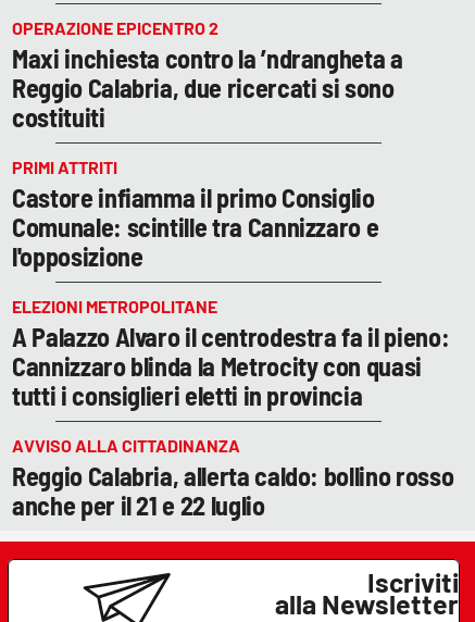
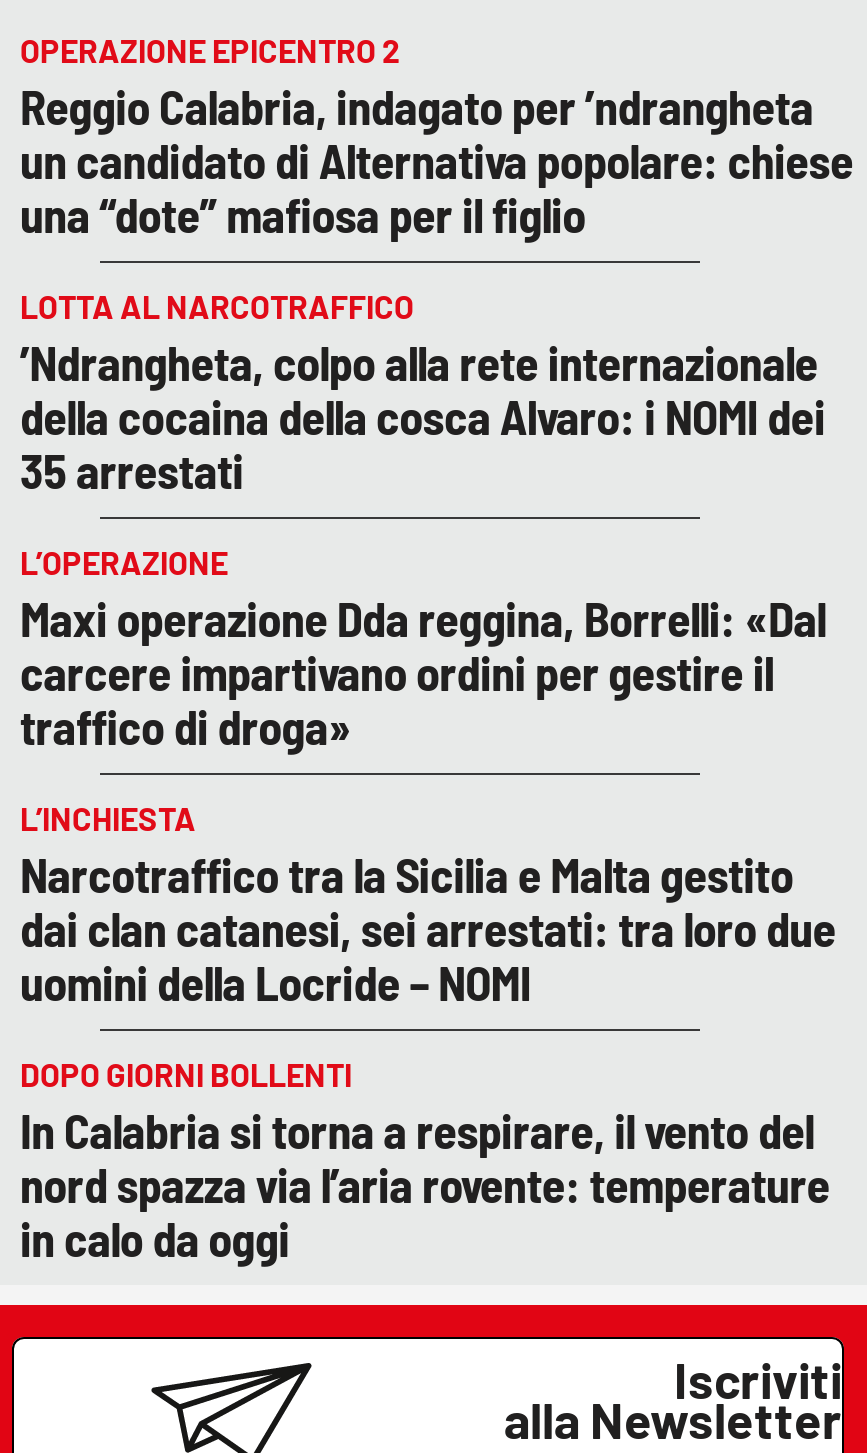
[12,42,453,520] Maxi inchiesta contro la ’ndrangheta a | Reggio Calabria, due ricercati si sono | costituiti | PRIMI ATTRITI | Castore infiamma il primo Consiglio | Comunale: scintille tra Cannizzaro e | l'opposizione | ELEZIONI METROPOLITANE | A Palazzo Alvaro il centrodestra fa il pieno: | Cannizzaro blinda la Metrocity con quasi | tutti i consiglieri eletti in provincia | AVVISO ALLA CITTADINANZA | Reggio Calabria, allerta caldo: bollino rosso | anche per il 21 e 22 luglio -> [20,76,853,1266] Reggio Calabria, indagato per ’ndrangheta | un candidato di Alternativa popolare: chiese | una “dote” mafiosa per il figlio | LOTTA AL NARCOTRAFFICO | ’Ndrangheta, colpo alla rete internazionale | della cocaina della cosca Alvaro: i NOMI dei | 35 arrestati | L’OPERAZIONE | Maxi operazione Dda reggina, Borrelli: «Dal | carcere impartivano ordini per gestire il | traffico di droga» | L’INCHIESTA | Narcotraffico tra la Sicilia e Malta gestito | dai clan catanesi, sei arrestati: tra loro due | uomini della Locride – NOMI | DOPO GIORNI BOLLENTI | In Calabria si torna a respirare, il vento del | nord spazza via l’aria rovente: temperature | in calo da oggi

